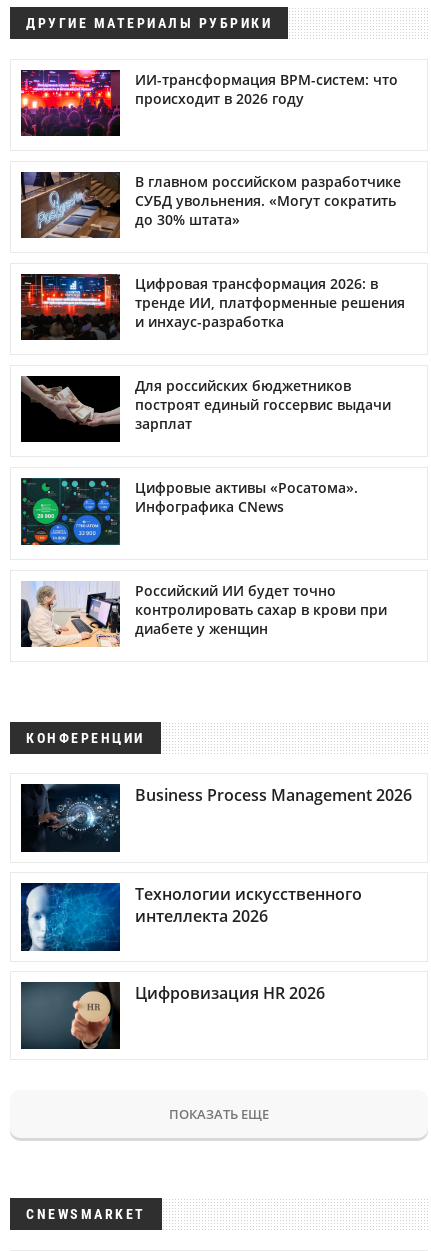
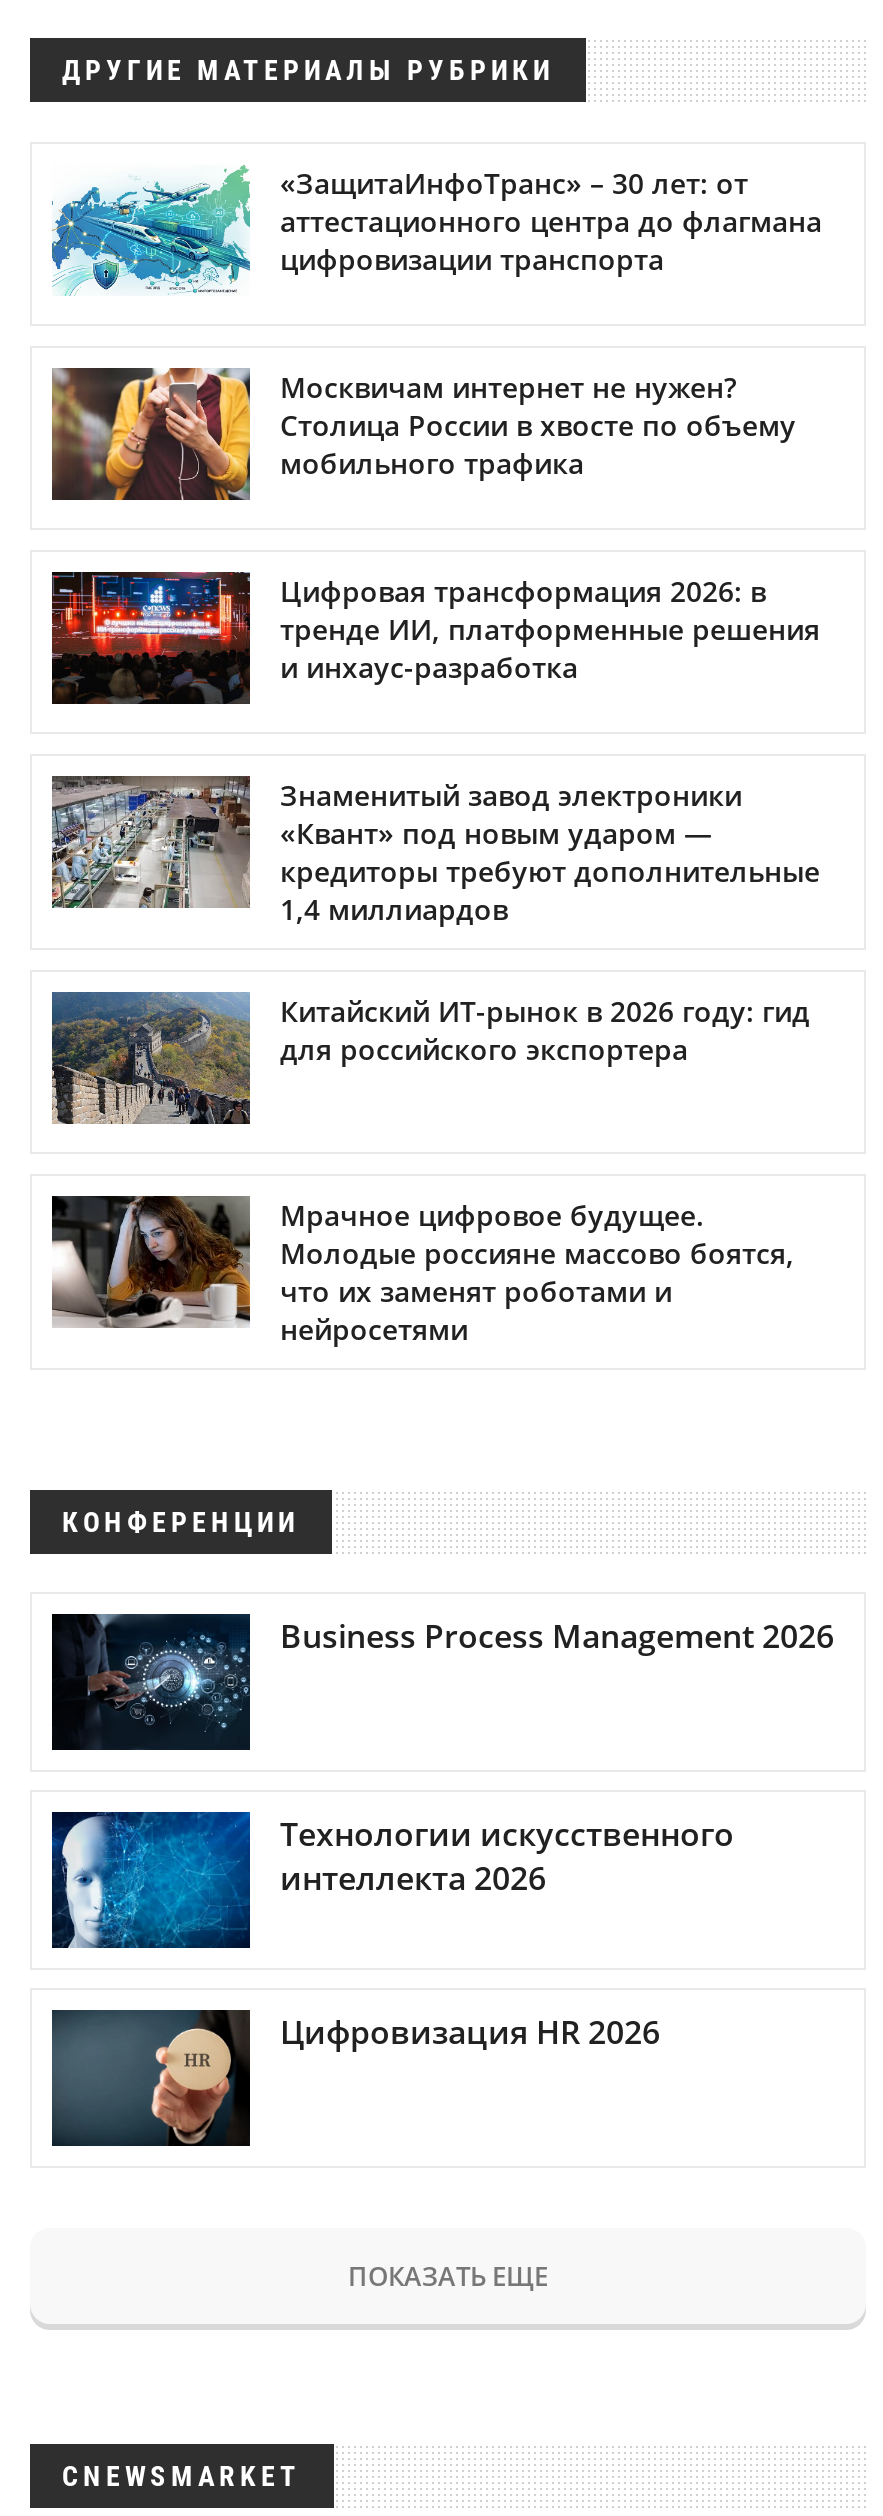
[20,69,398,137] [image] | ИИ-трансформация BPM-систем: что | происходит в 2026 году -> [50,164,822,296] [image] | «ЗащитаИнфоТранс» – 30 лет: от | аттестационного центра до флагмана | цифровизации транспорта
[20,171,401,238] [image] | В главном российском разработчике | СУБД увольнения. «Могут сократить | до 30% штата» -> [50,366,796,502] [image] | Москвичам интернет не нужен? | Столица России в хвосте по объему | мобильного трафика
[21,375,391,443] [image] | Для российских бюджетников | построят единый госсервис выдачи | зарплат -> [50,774,820,928] [image] | Знаменитый завод электроники | «Квант» под новым ударом — | кредиторы требуют дополнительные | 1,4 миллиардов
[21,477,358,546] [image] | Цифровые активы «Росатома». | Инфографика CNews -> [50,990,810,1126] [image] | Китайский ИТ-рынок в 2026 году: гид | для российского экспортера
[20,581,387,648] [image] | Российский ИИ будет точно | контролировать сахар в крови при | диабете у женщин -> [50,1194,794,1348] [image] | Мрачное цифровое будущее. | Молодые россияне массово боятся, | что их заменят роботами и | нейросетями

